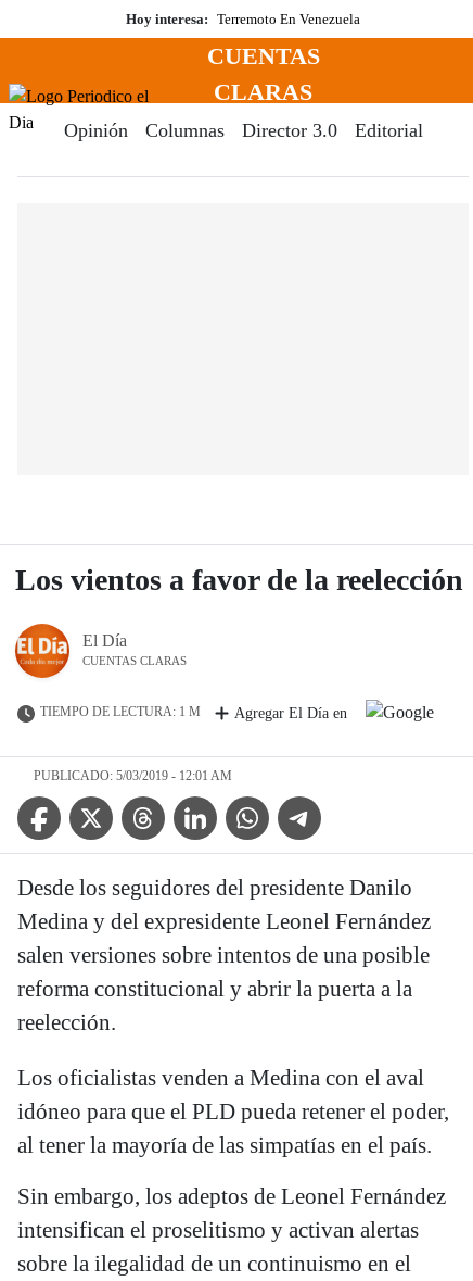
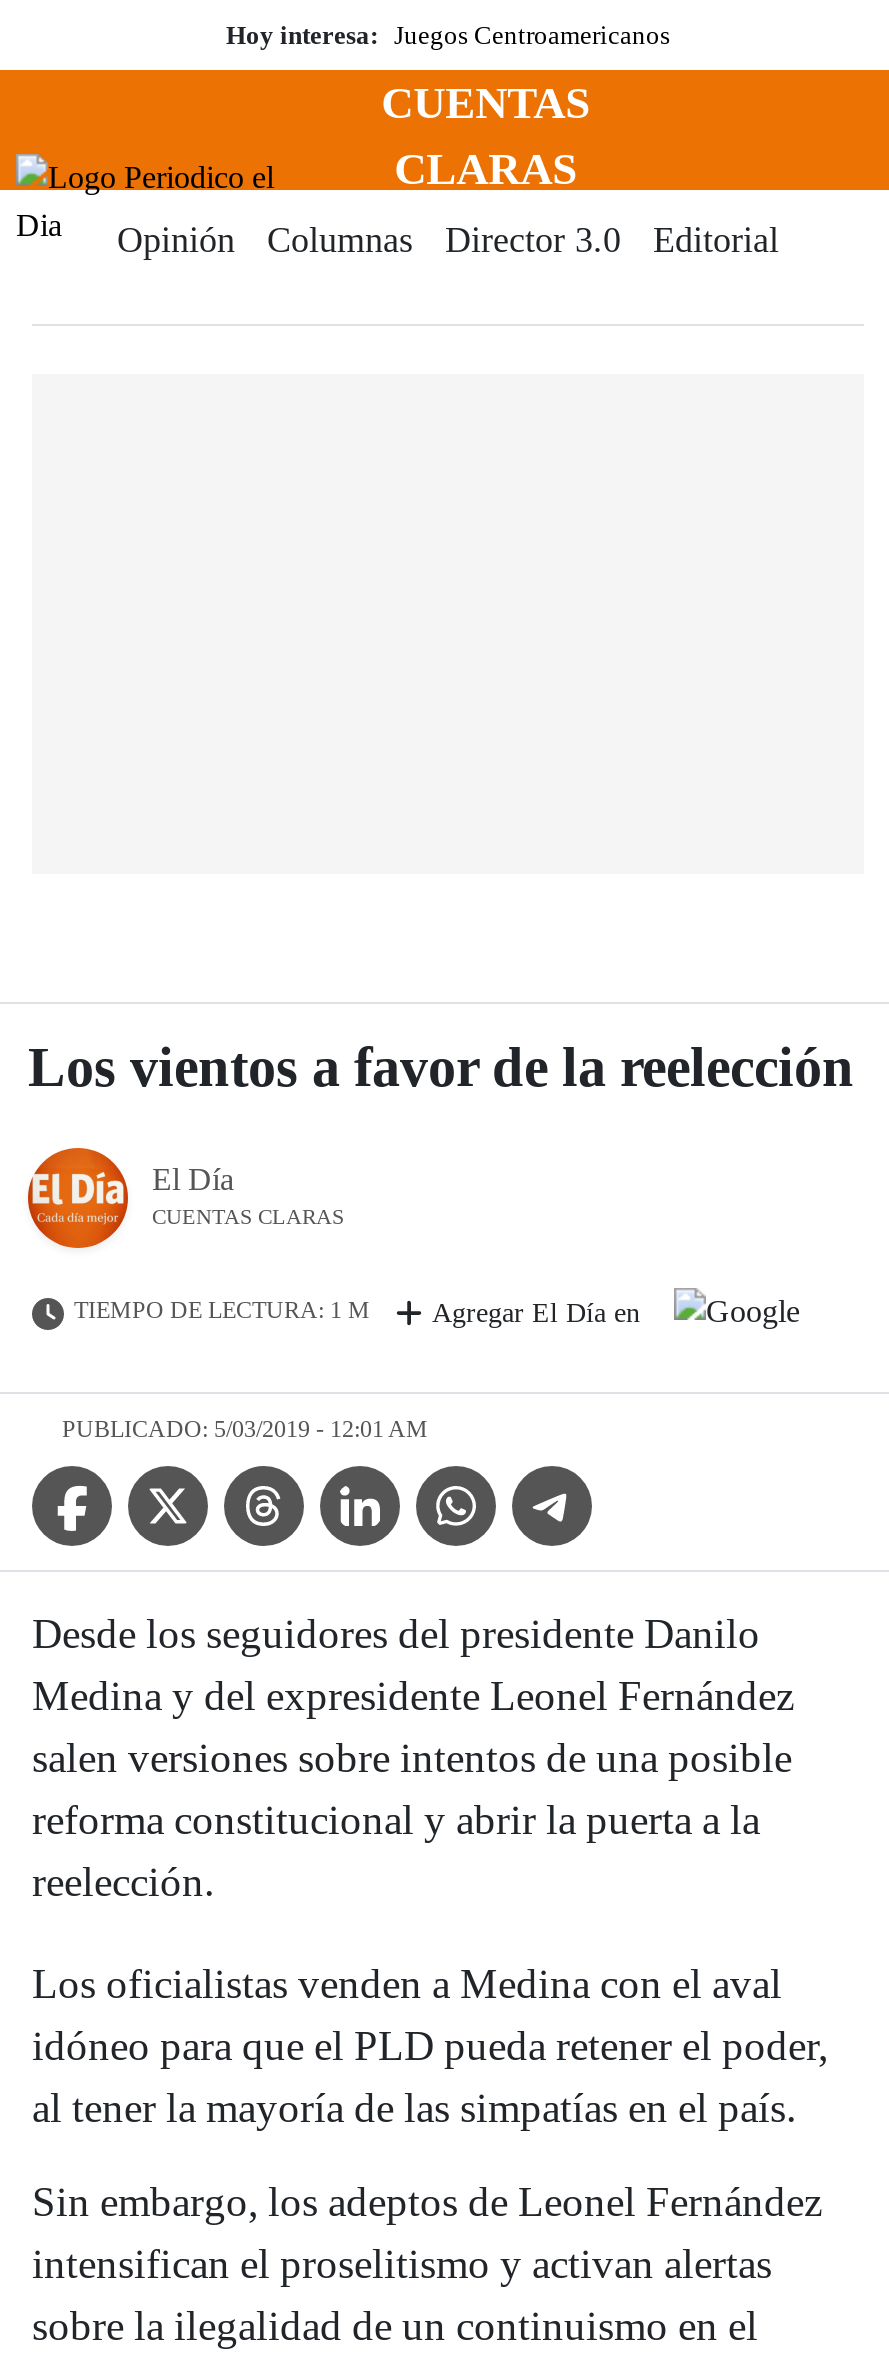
[126,11,360,27] Hoy interesa: Terremoto En Venezuela -> [226,20,670,50] Hoy interesa: Juegos Centroamericanos

